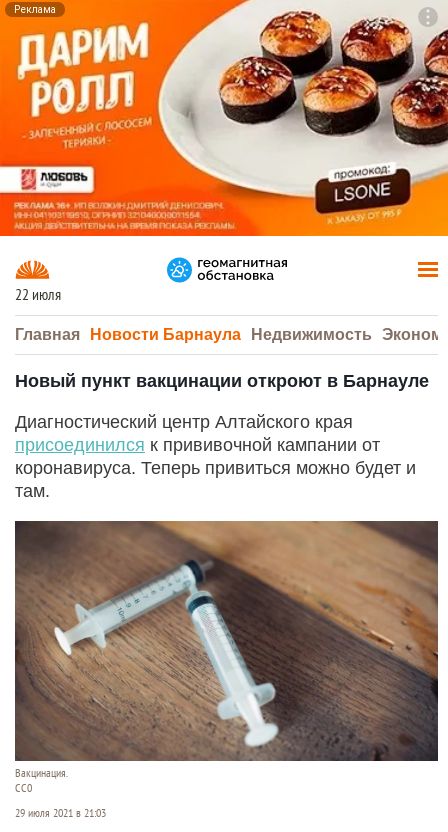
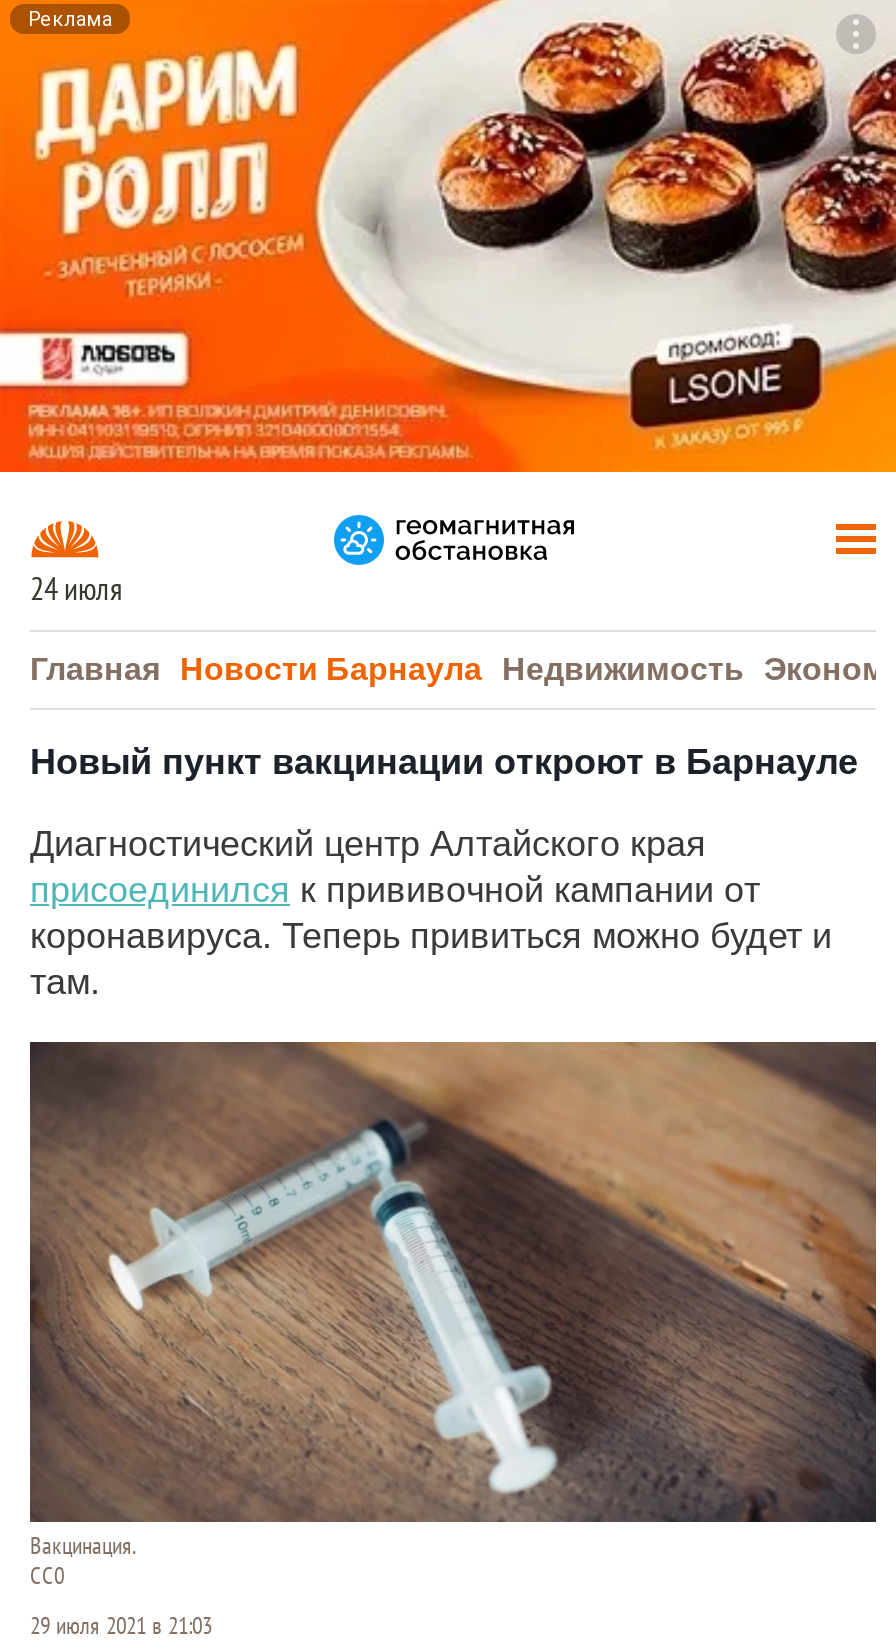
[15,286,61,304] 22 июля -> [30,572,122,608] 24 июля

